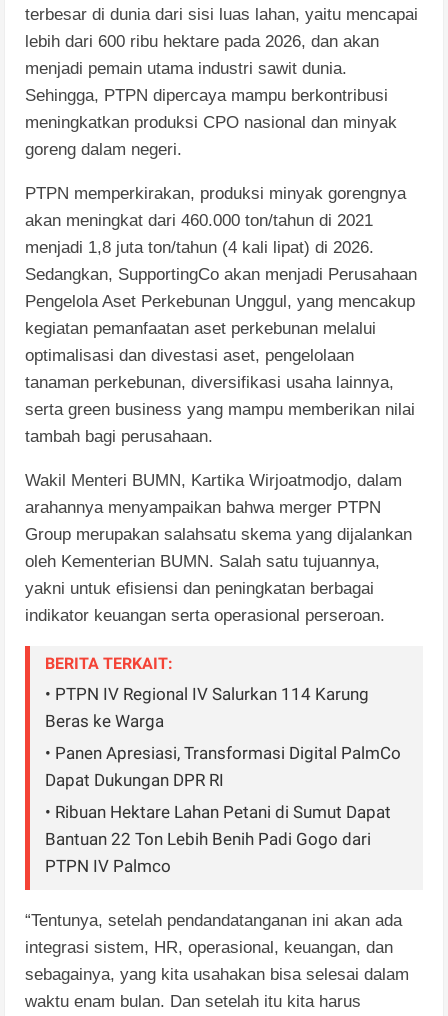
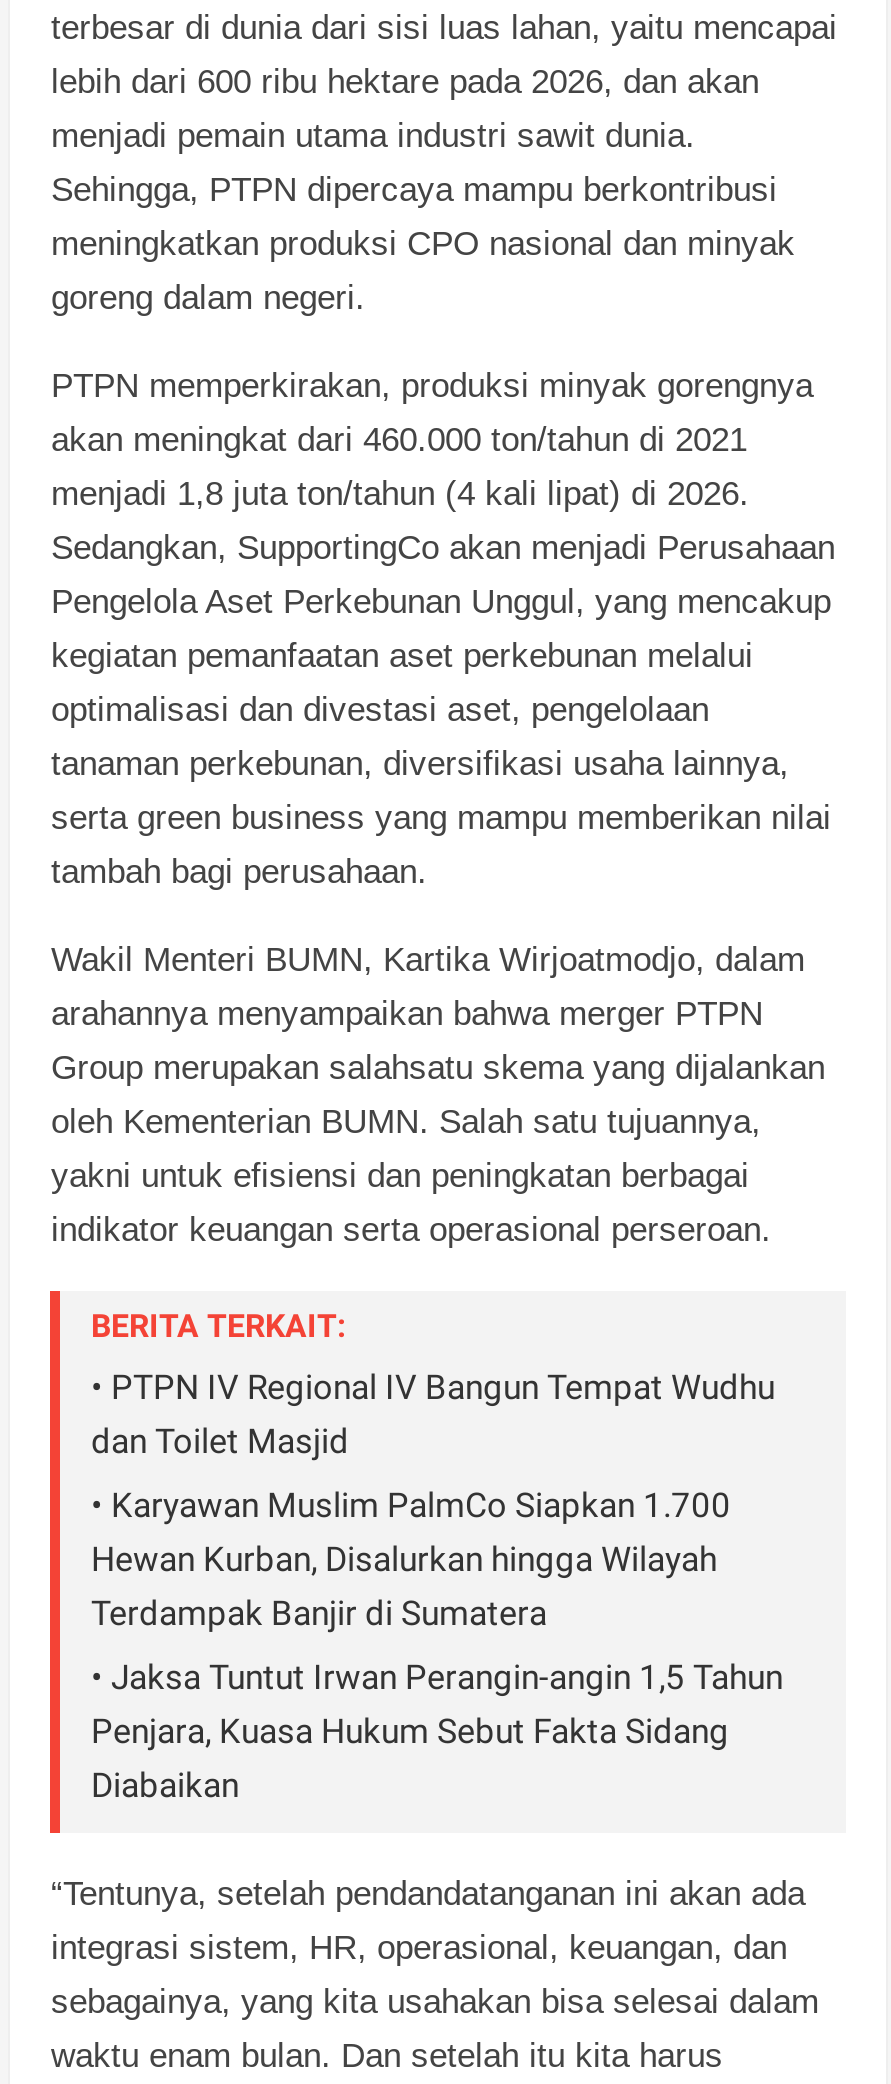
[45,684,369,731] • PTPN IV Regional IV Salurkan 114 Karung | Beras ke Warga -> [91,1367,775,1461] • PTPN IV Regional IV Bangun Tempat Wudhu | dan Toilet Masjid
[45,743,401,790] • Panen Apresiasi, Transformasi Digital PalmCo | Dapat Dukungan DPR RI -> [91,1485,731,1633] • Karyawan Muslim PalmCo Siapkan 1.700 | Hewan Kurban, Disalurkan hingga Wilayah | Terdampak Banjir di Sumatera
[45,802,391,876] • Ribuan Hektare Lahan Petani di Sumut Dapat | Bantuan 22 Ton Lebih Benih Padi Gogo dari | PTPN IV Palmco -> [91,1657,783,1805] • Jaksa Tuntut Irwan Perangin-angin 1,5 Tahun | Penjara, Kuasa Hukum Sebut Fakta Sidang | Diabaikan

